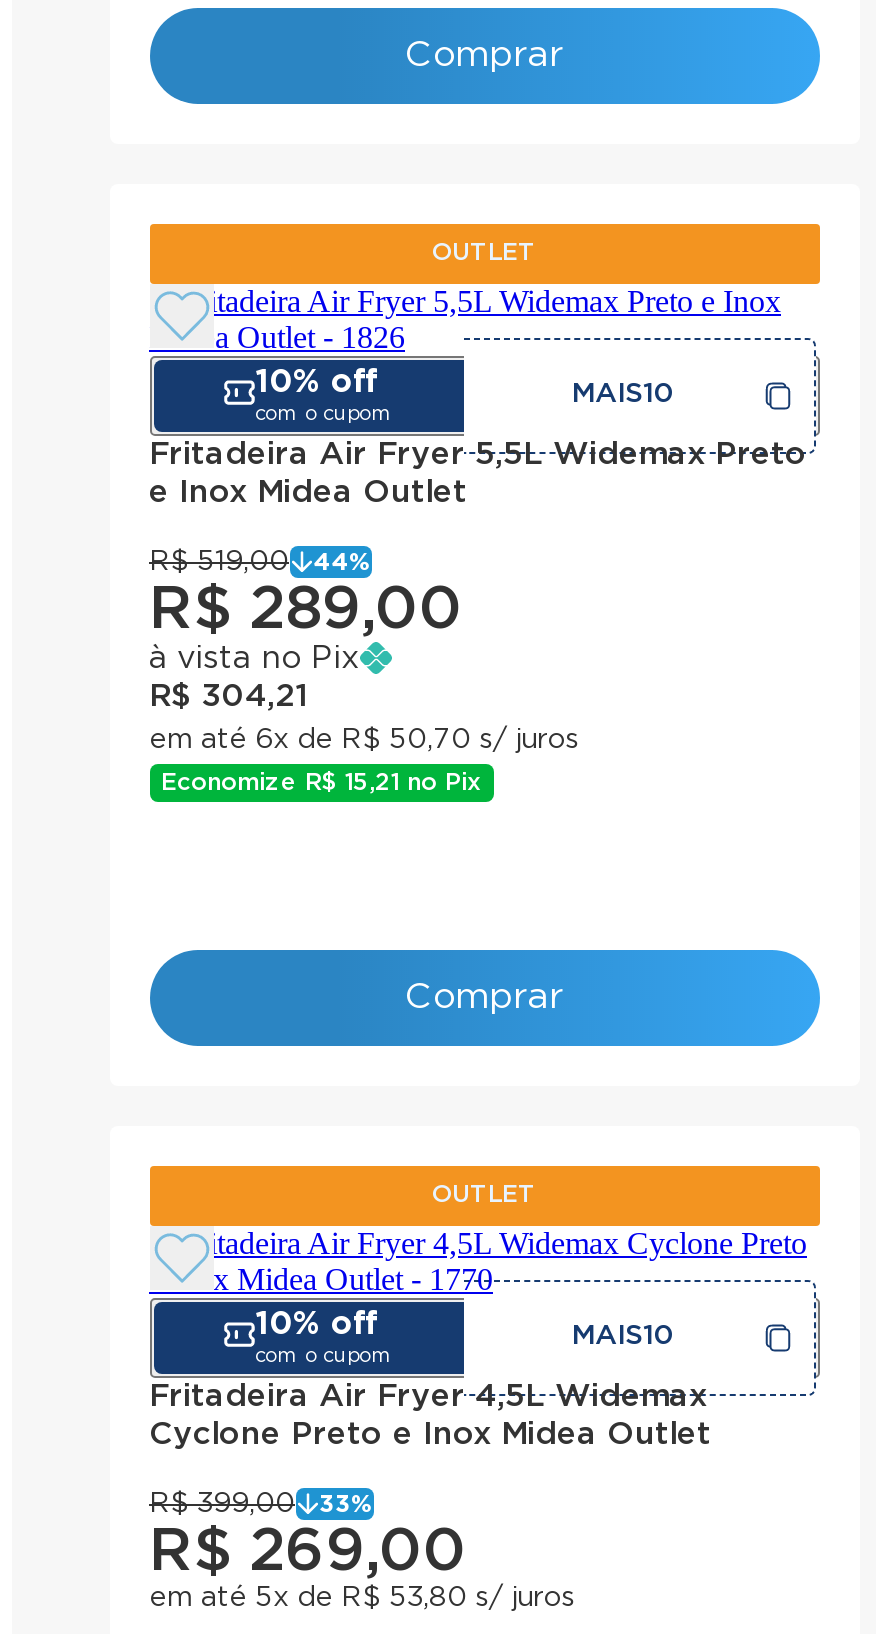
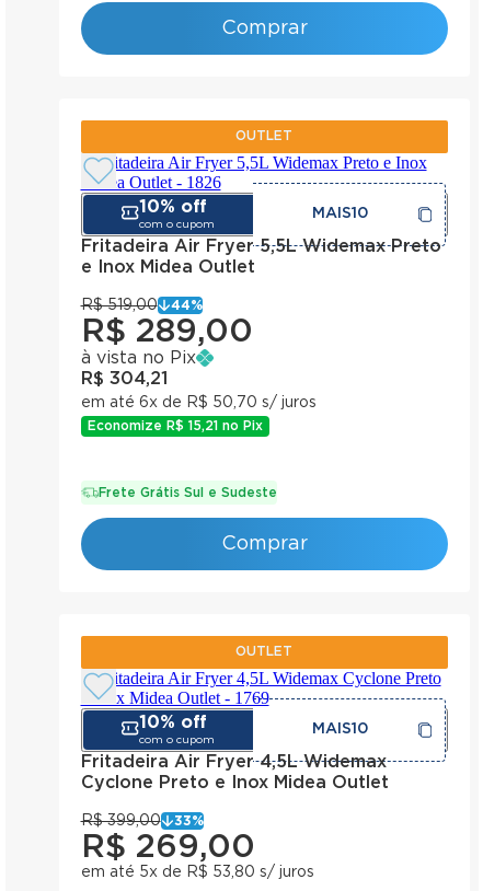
none -> [98,486,277,499] Frete Grátis Sul e Sudeste

